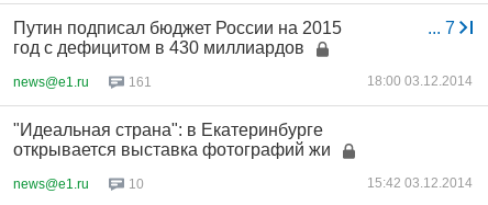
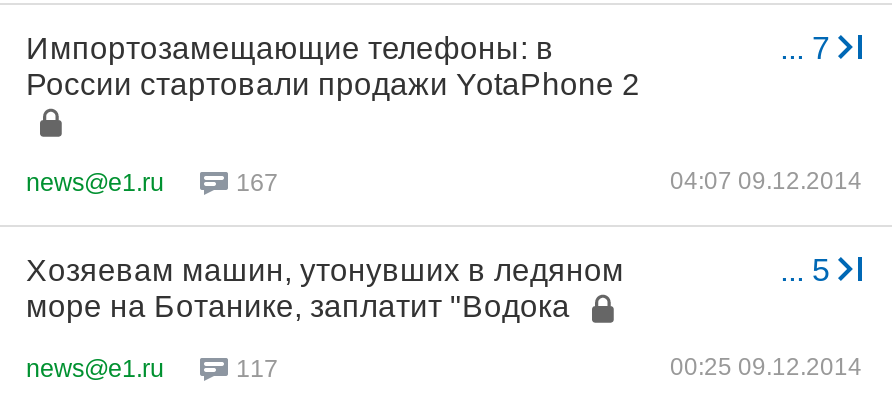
[13,19,342,57] Путин подписал бюджет России на 2015 | год с дефицитом в 430 миллиардов -> [26,31,640,101] Импортозамещающие телефоны: в | России стартовали продажи YotaPhone 2
[129,73,473,90] 161 | 18:00 03.12.2014 -> [236,167,862,197] 167 | 04:07 09.12.2014
[13,121,331,159] "Идеальная страна": в Екатеринбурге | открывается выставка фотографий жи -> [26,253,838,323] ... 5 | Хозяевам машин, утонувших в ледяном | море на Ботанике, заплатит "Водока
[129,175,473,192] 10 | 15:42 03.12.2014 -> [236,353,862,383] 117 | 00:25 09.12.2014

